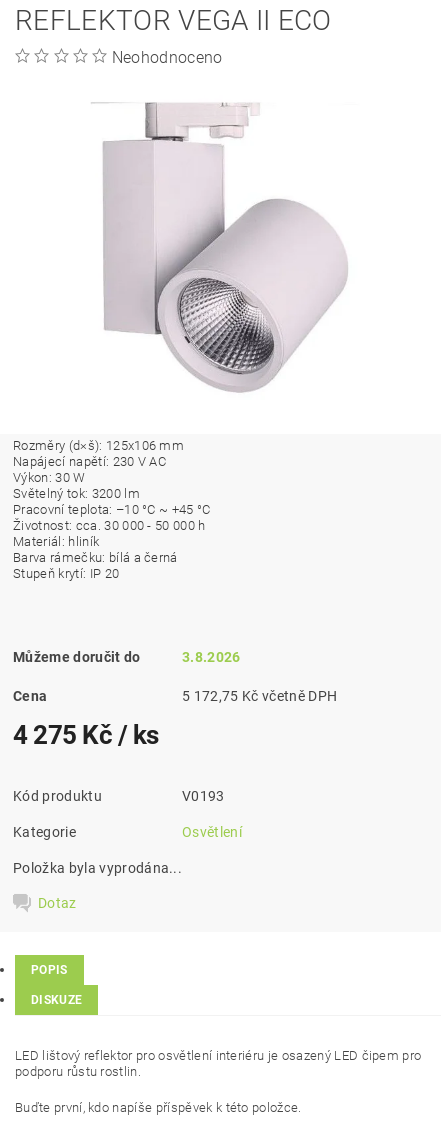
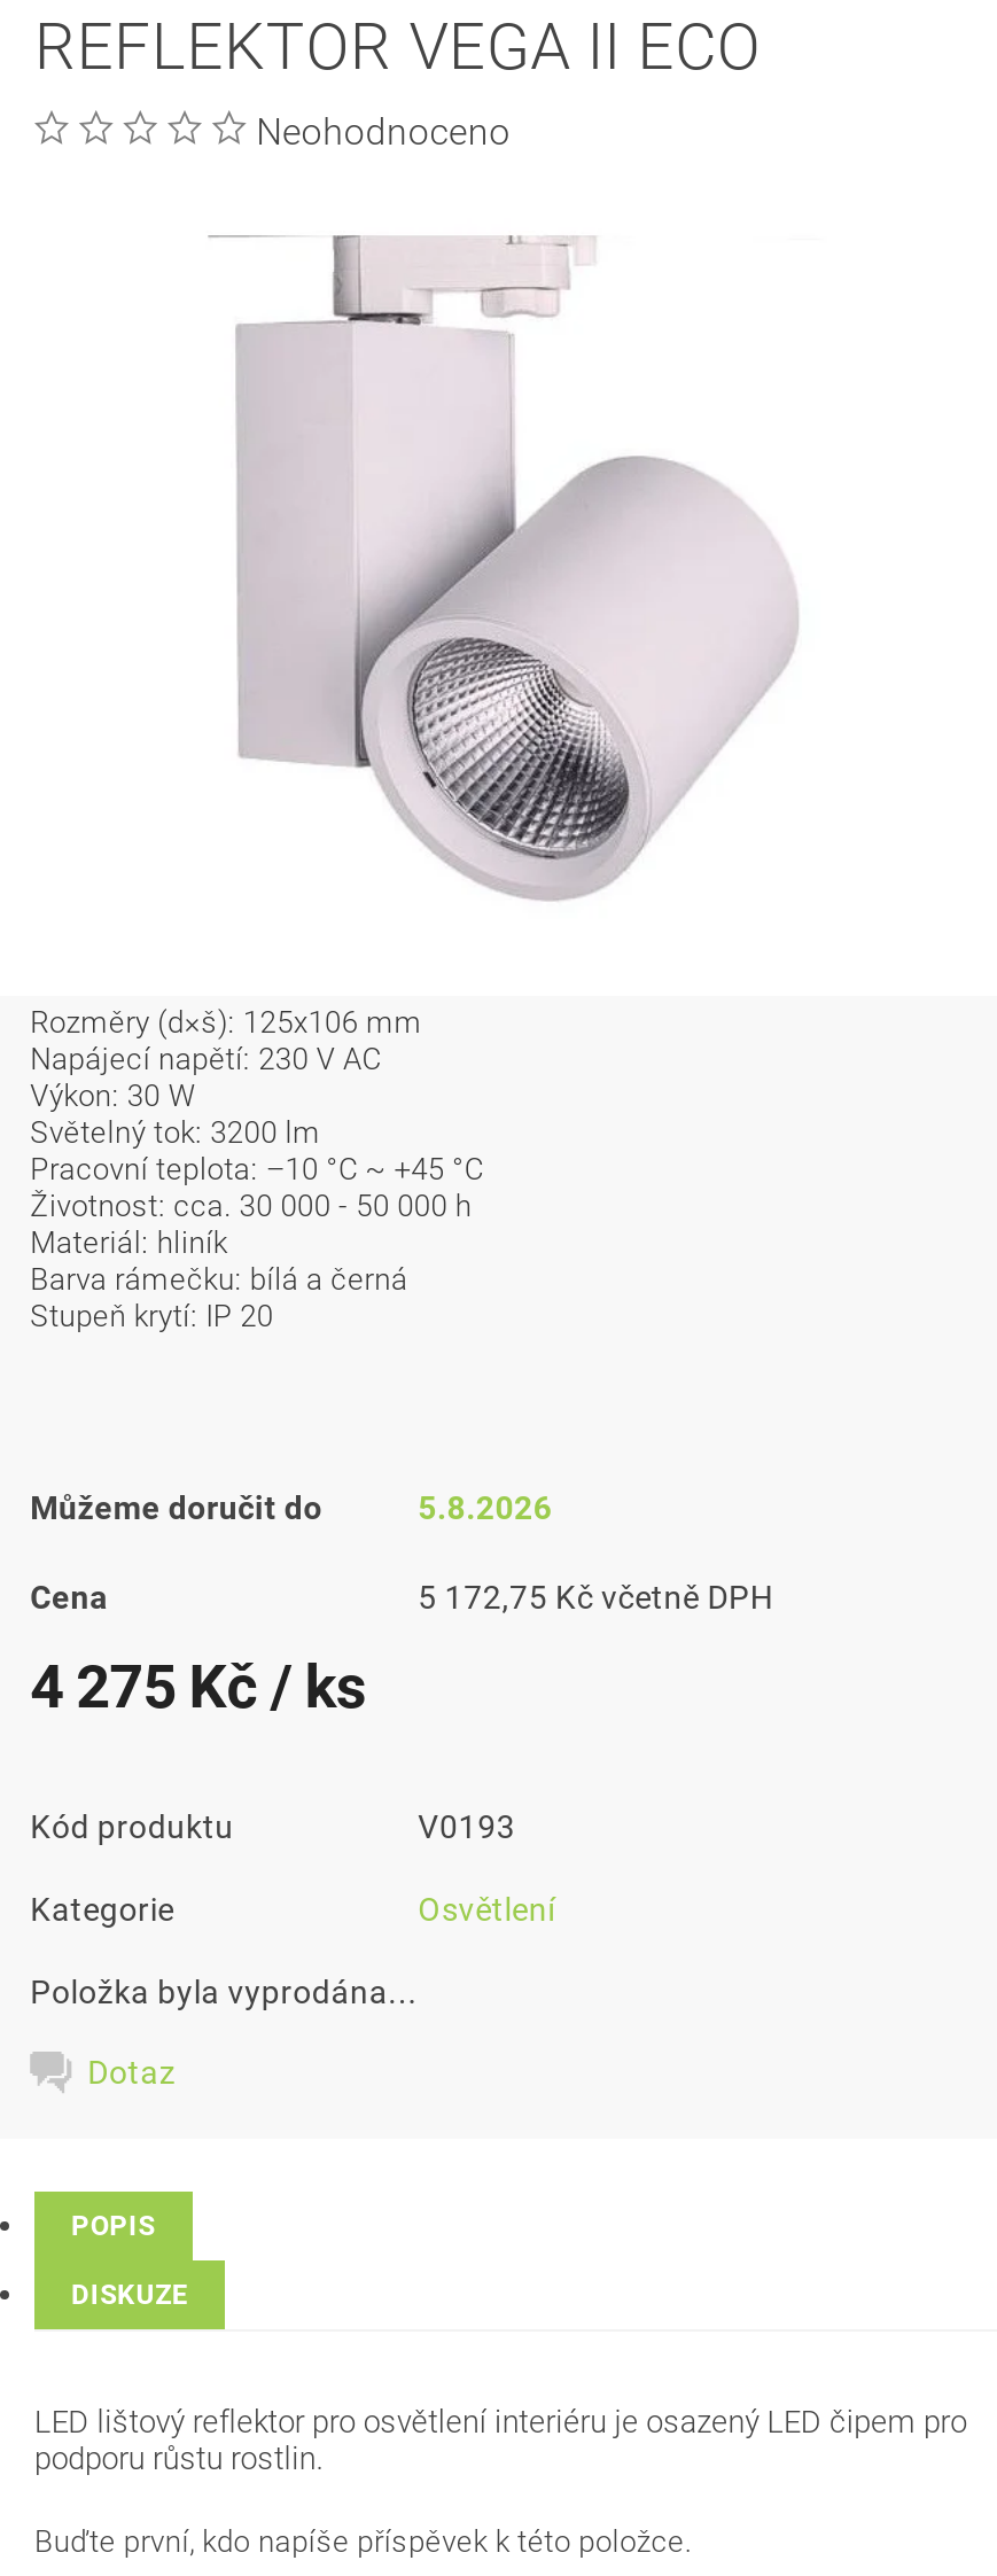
[182,648,241,664] 3.8.2026 -> [418,1488,552,1525] 5.8.2026

